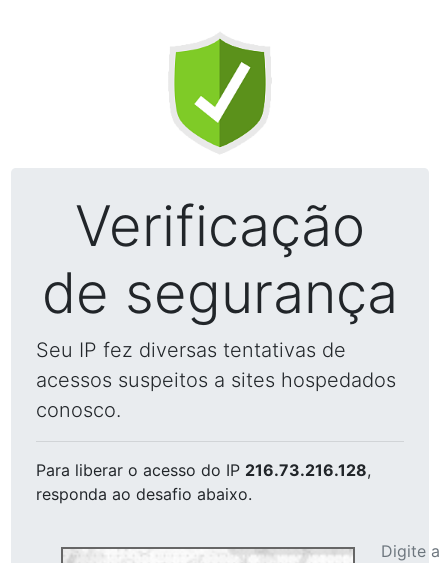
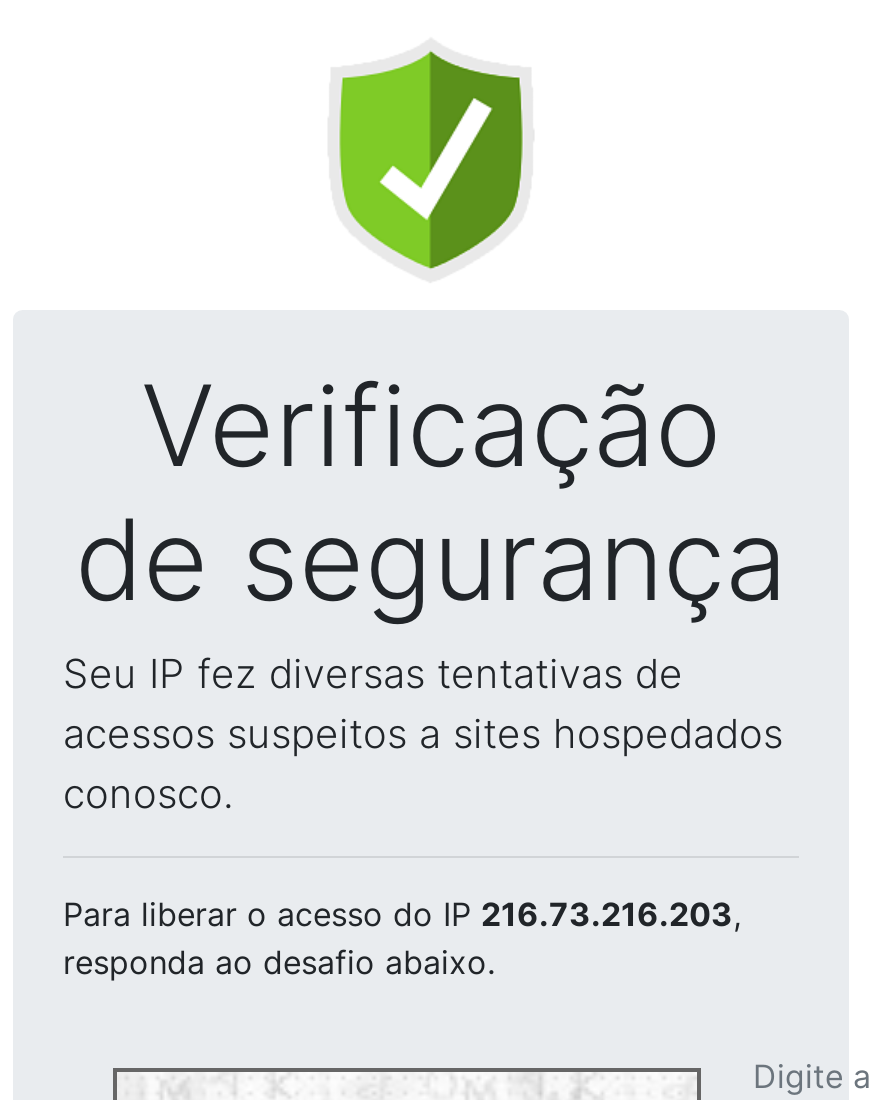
[36,460,371,480] Para liberar o acesso do IP 216.73.216.128, -> [63,894,741,934] Para liberar o acesso do IP 216.73.216.203,

